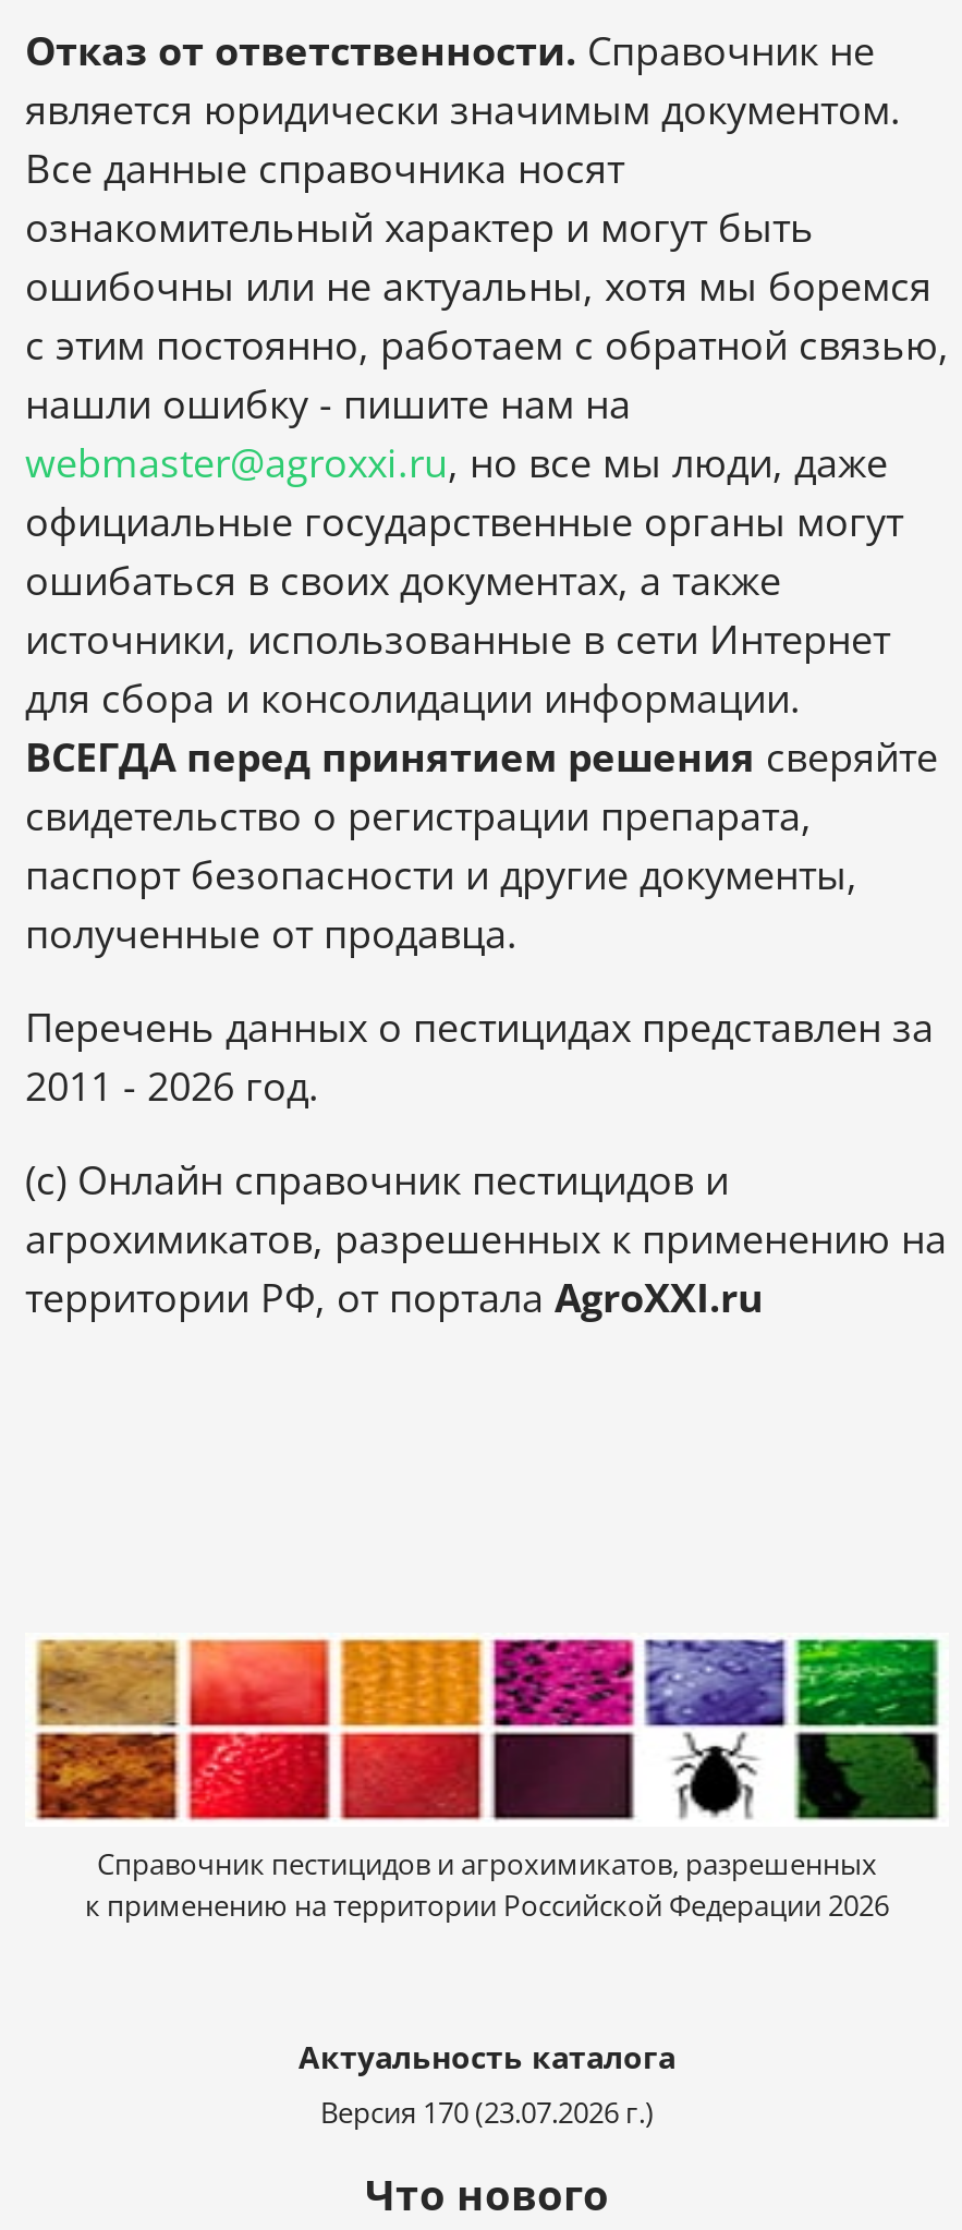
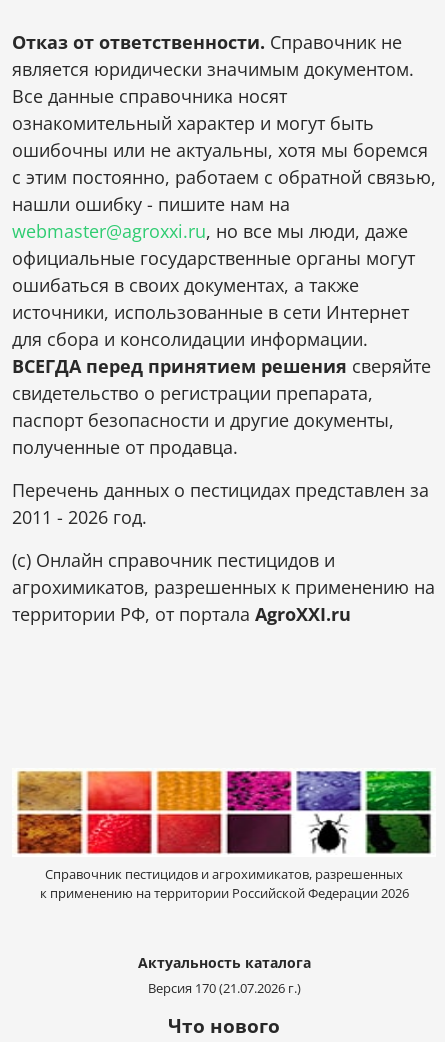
[320,2093,654,2132] Версия 170 (23.07.2026 г.) -> [147,979,300,997] Версия 170 (21.07.2026 г.)

